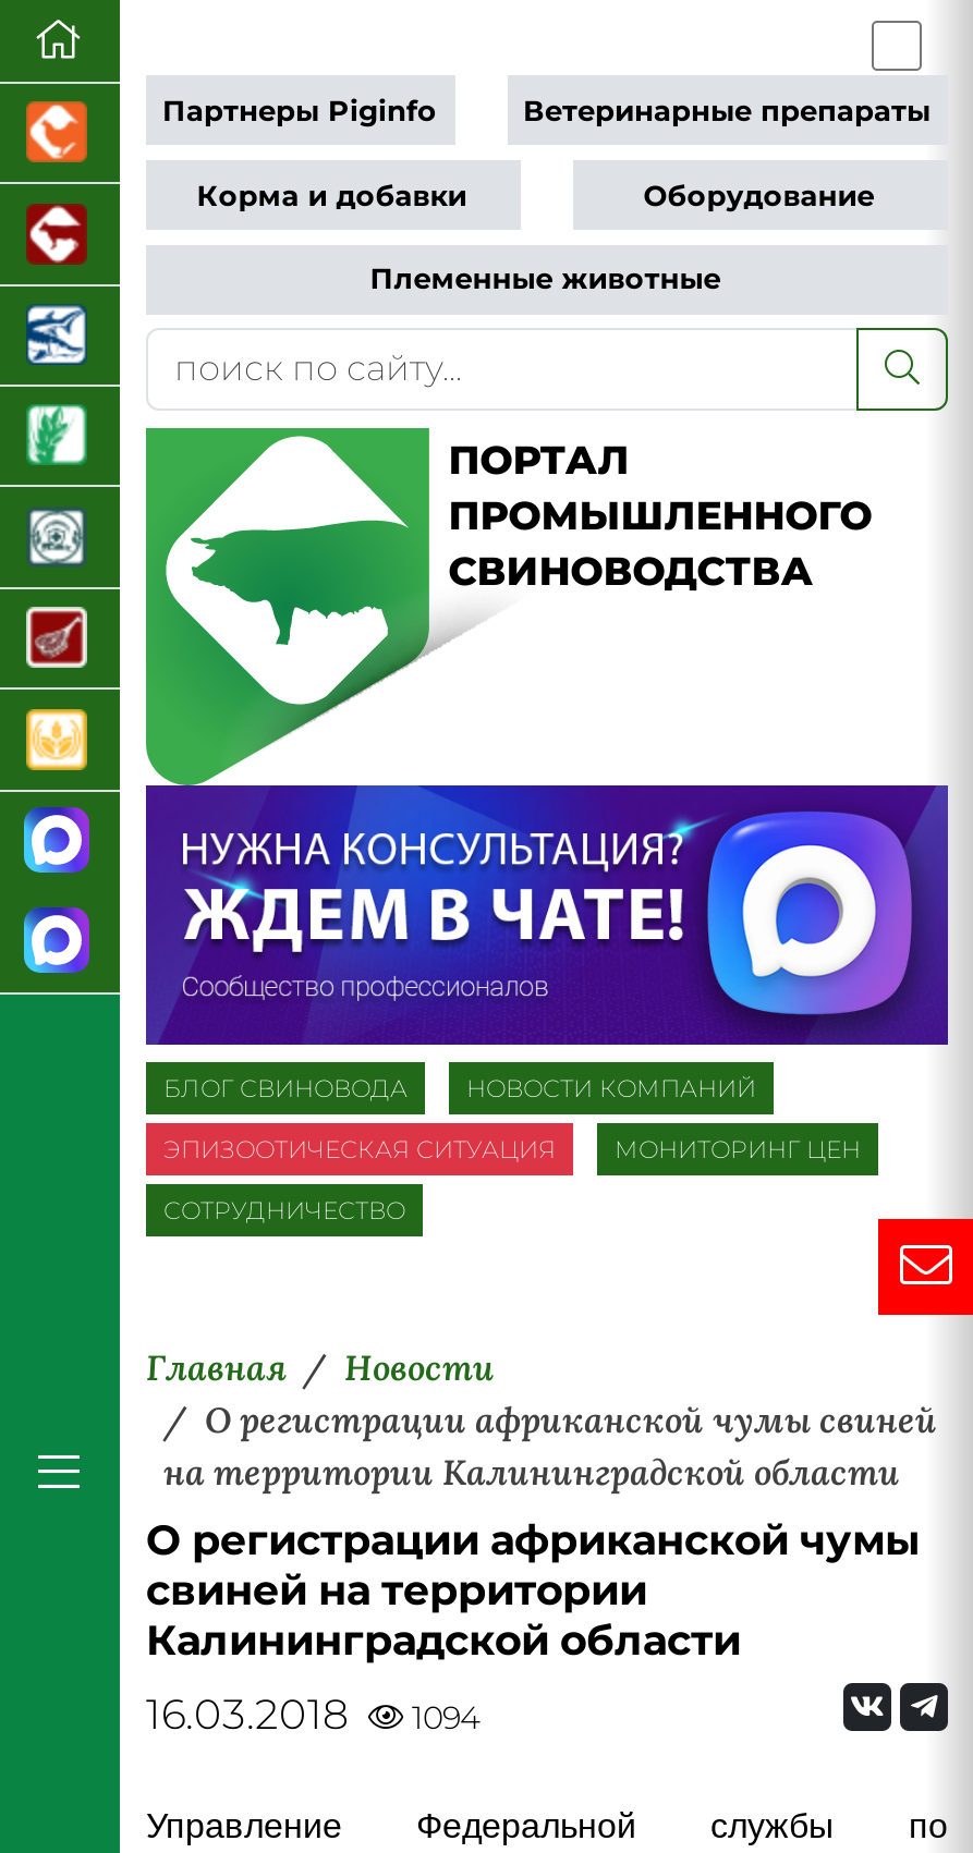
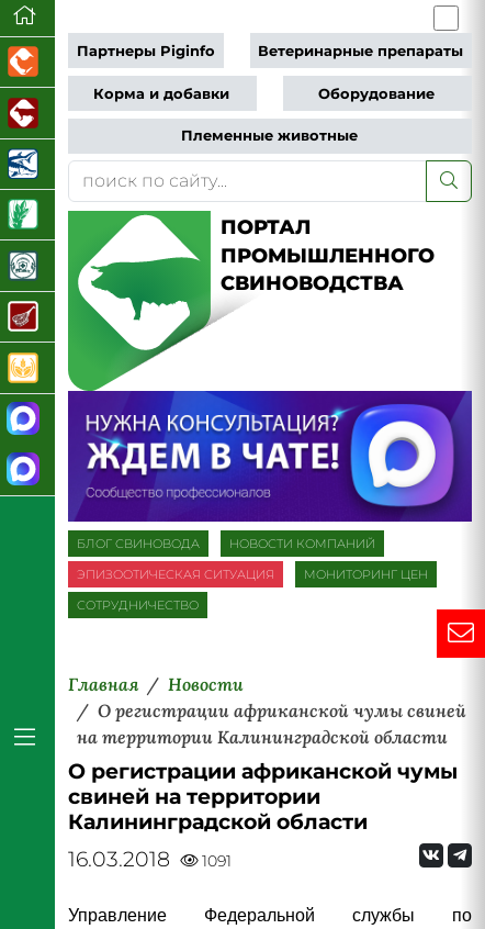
[146,1686,479,1739] 16.03.2018 1094 -> [68,845,232,871] 16.03.2018 1091

